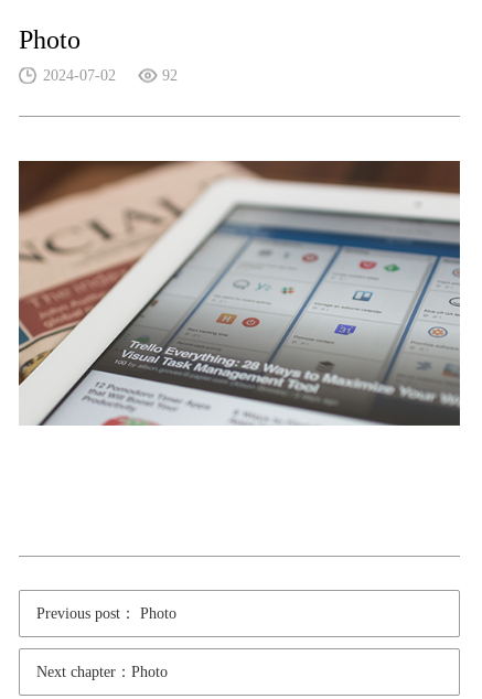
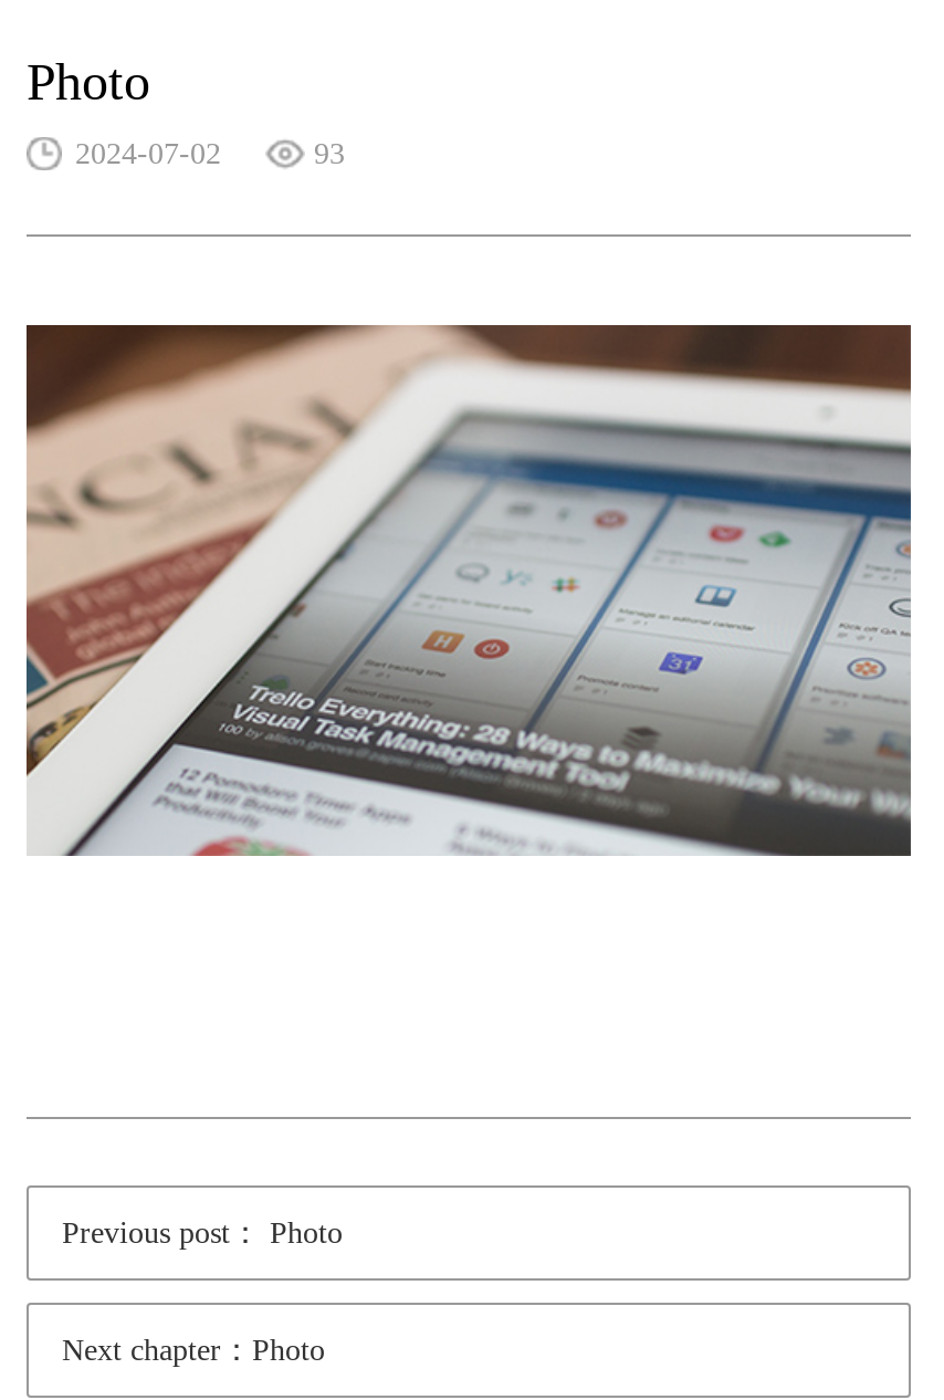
[162,67,178,84] 92 -> [314,137,345,170] 93

